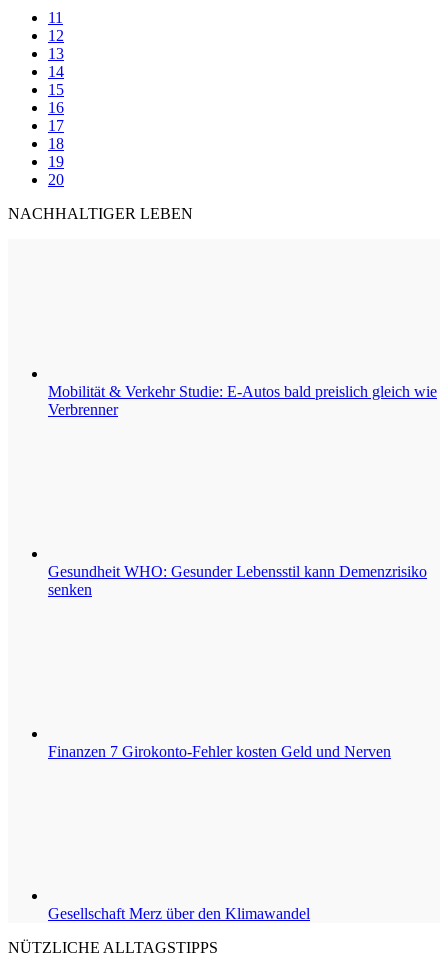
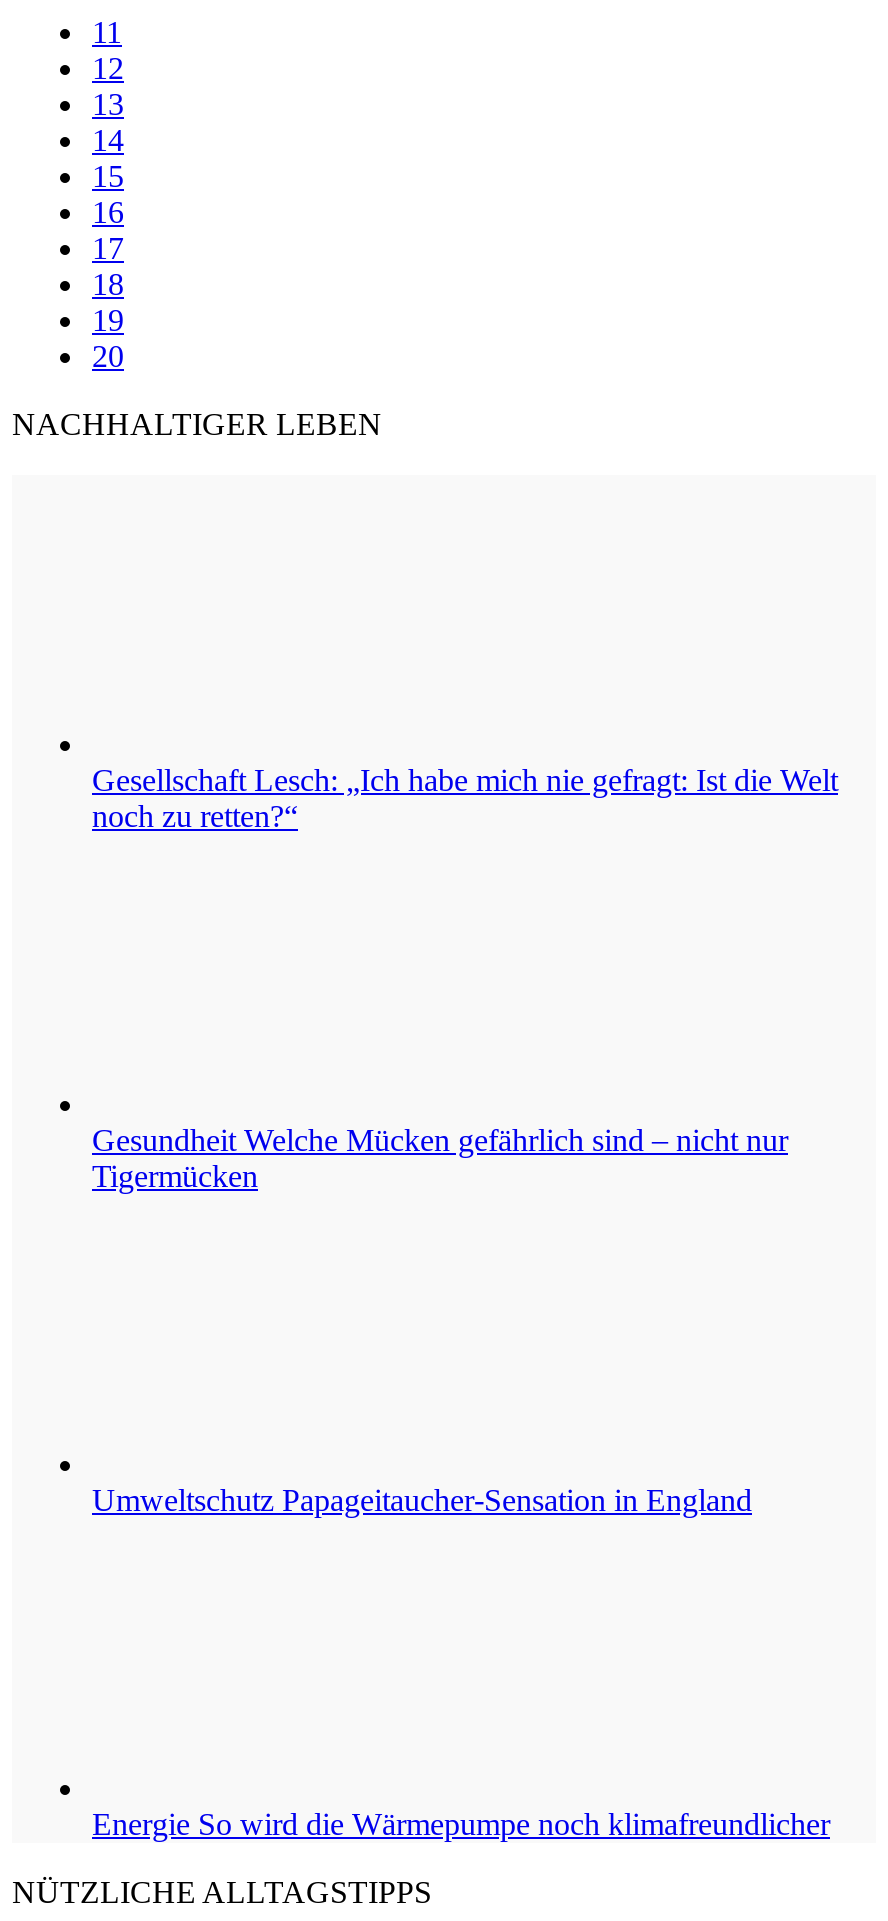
[48,383,437,418] Mobilität & Verkehr Studie: E-Autos bald preislich gleich wie | Verbrenner -> [92,763,838,833] Gesellschaft Lesch: „Ich habe mich nie gefragt: Ist die Welt | noch zu retten?“
[48,563,427,598] Gesundheit WHO: Gesunder Lebensstil kann Demenzrisiko | senken -> [92,1123,788,1193] Gesundheit Welche Mücken gefährlich sind – nicht nur | Tigermücken
[48,743,391,760] Finanzen 7 Girokonto-Fehler kosten Geld und Nerven -> [92,1483,752,1517] Umweltschutz Papageitaucher-Sensation in England
[48,905,310,922] Gesellschaft Merz über den Klimawandel -> [92,1807,830,1841] Energie So wird die Wärmepumpe noch klimafreundlicher

